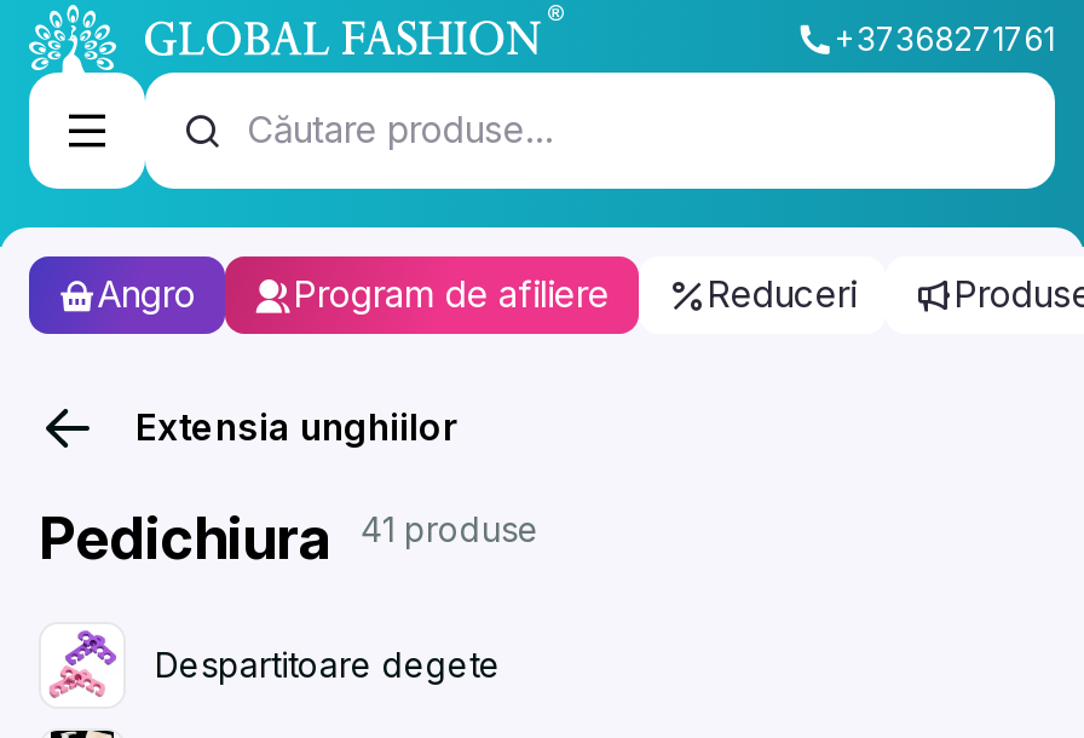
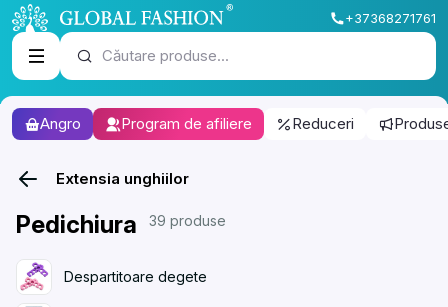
[39,503,540,573] Pedichiura 41 produse -> [16,210,226,239] Pedichiura 39 produse

